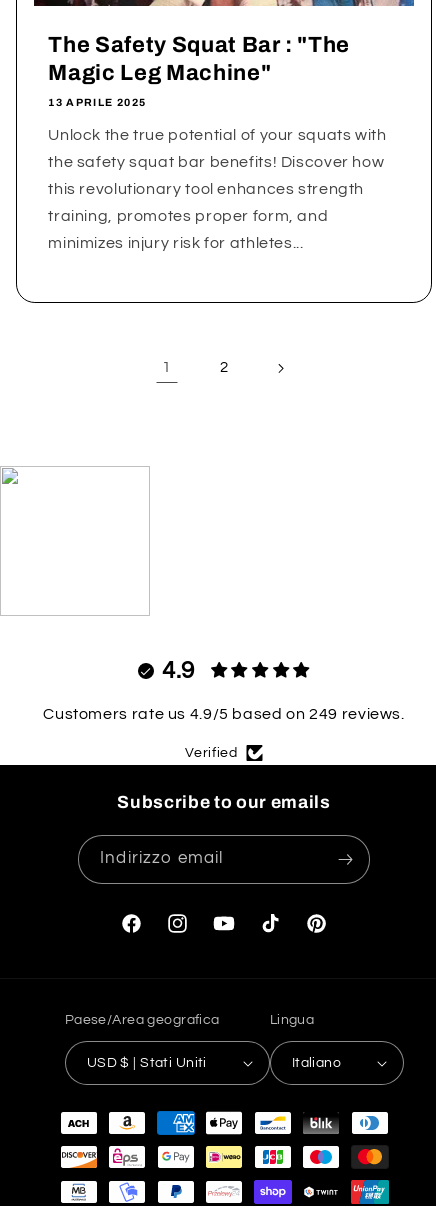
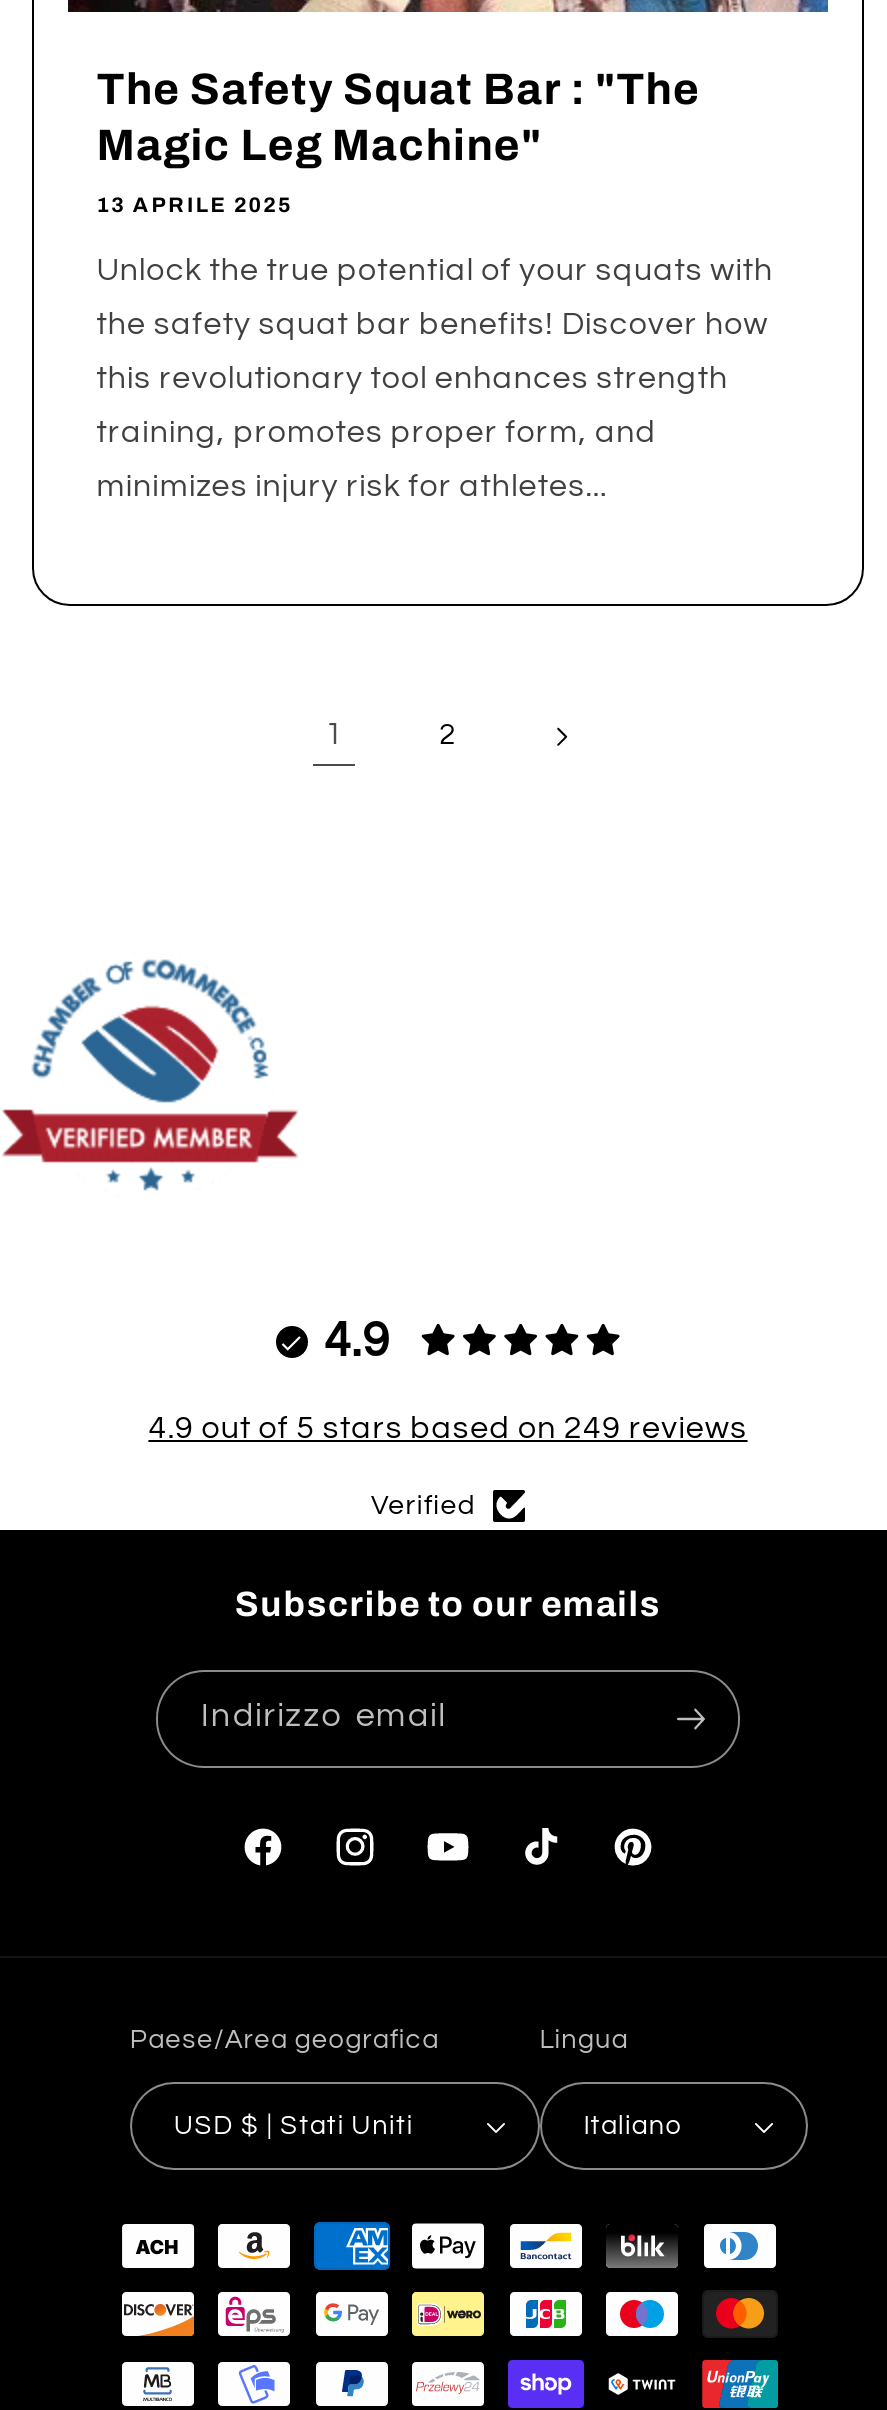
none -> [6,934,296,1190] [image]
[43,706,405,722] Customers rate us 4.9/5 based on 249 reviews. -> [148,1412,748,1444] 4.9 out of 5 stars based on 249 reviews

